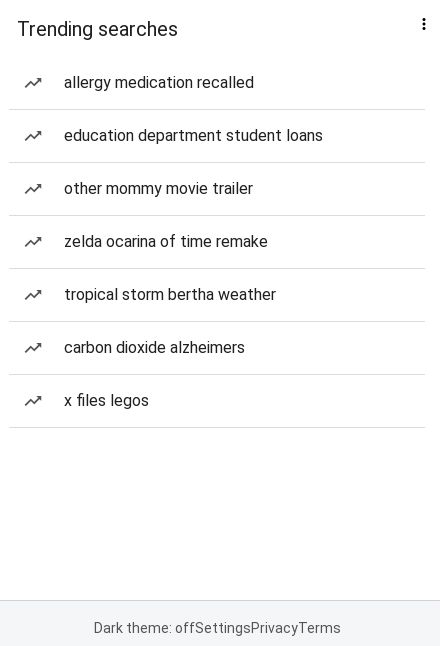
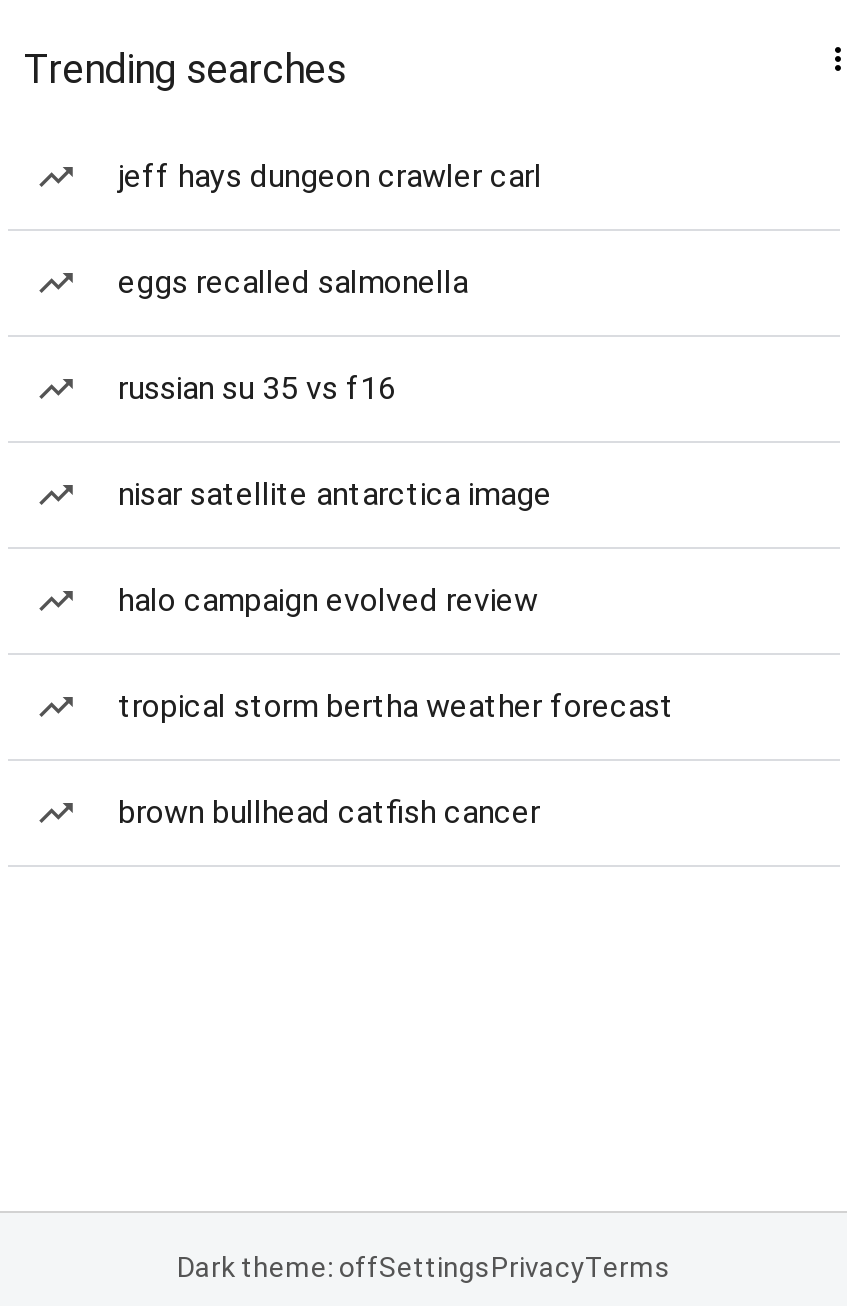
[64,73,254,92] allergy medication recalled -> [118,157,542,195] jeff hays dungeon crawler carl
[64,126,323,145] education department student loans -> [118,263,468,301] eggs recalled salmonella
[64,179,253,198] other mommy movie trailer -> [118,369,396,407] russian su 35 vs f16
[64,232,268,251] zelda ocarina of time remake -> [118,475,552,513] nisar satellite antarctica image
[64,285,276,304] tropical storm bertha weather -> [118,581,538,619] halo campaign evolved review
[64,338,245,357] carbon dioxide alzheimers -> [118,687,674,725] tropical storm bertha weather forecast
[64,391,149,410] x files legos -> [118,793,540,831] brown bullhead catfish cancer

